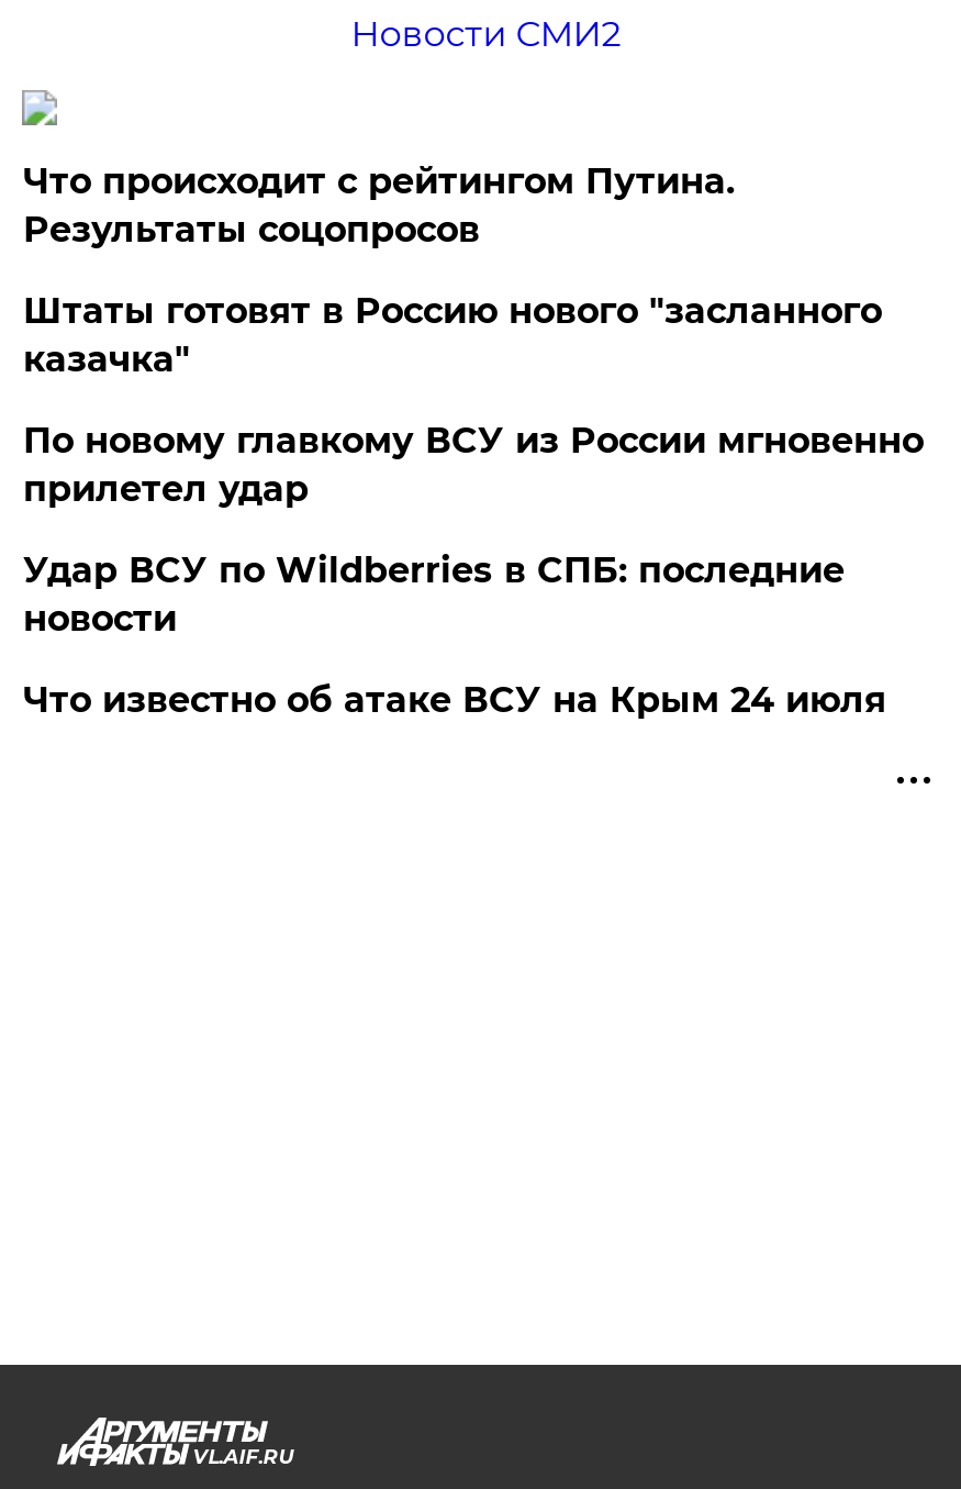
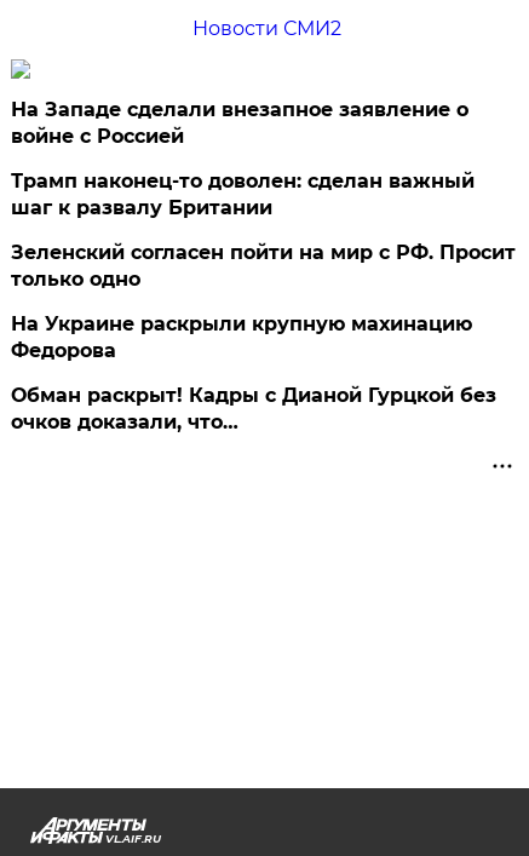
[23,160,735,250] Что происходит с рейтингом Путина. | Результаты соцопросов -> [11,98,469,148] На Западе сделали внезапное заявление о | войне с Россией
[23,290,882,380] Штаты готовят в Россию нового "засланного | казачка" -> [11,170,475,220] Трамп наконец-то доволен: сделан важный | шаг к развалу Британии
[23,419,923,509] По новому главкому ВСУ из России мгновенно | прилетел удар -> [11,241,516,291] Зеленский согласен пойти на мир с РФ. Просит | только одно
[23,549,844,639] Удар ВСУ по Wildberries в СПБ: последние | новости -> [11,313,473,362] На Украине раскрыли крупную махинацию | Федорова
[23,679,886,720] Что известно об атаке ВСУ на Крым 24 июля -> [11,384,497,434] Обман раскрыт! Кадры с Дианой Гурцкой без | очков доказали, что…

